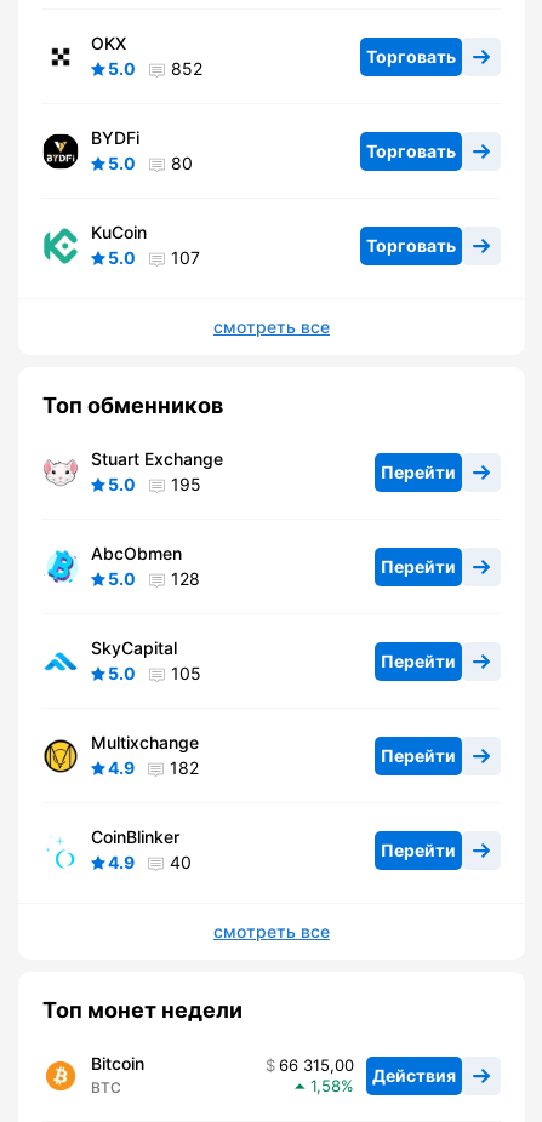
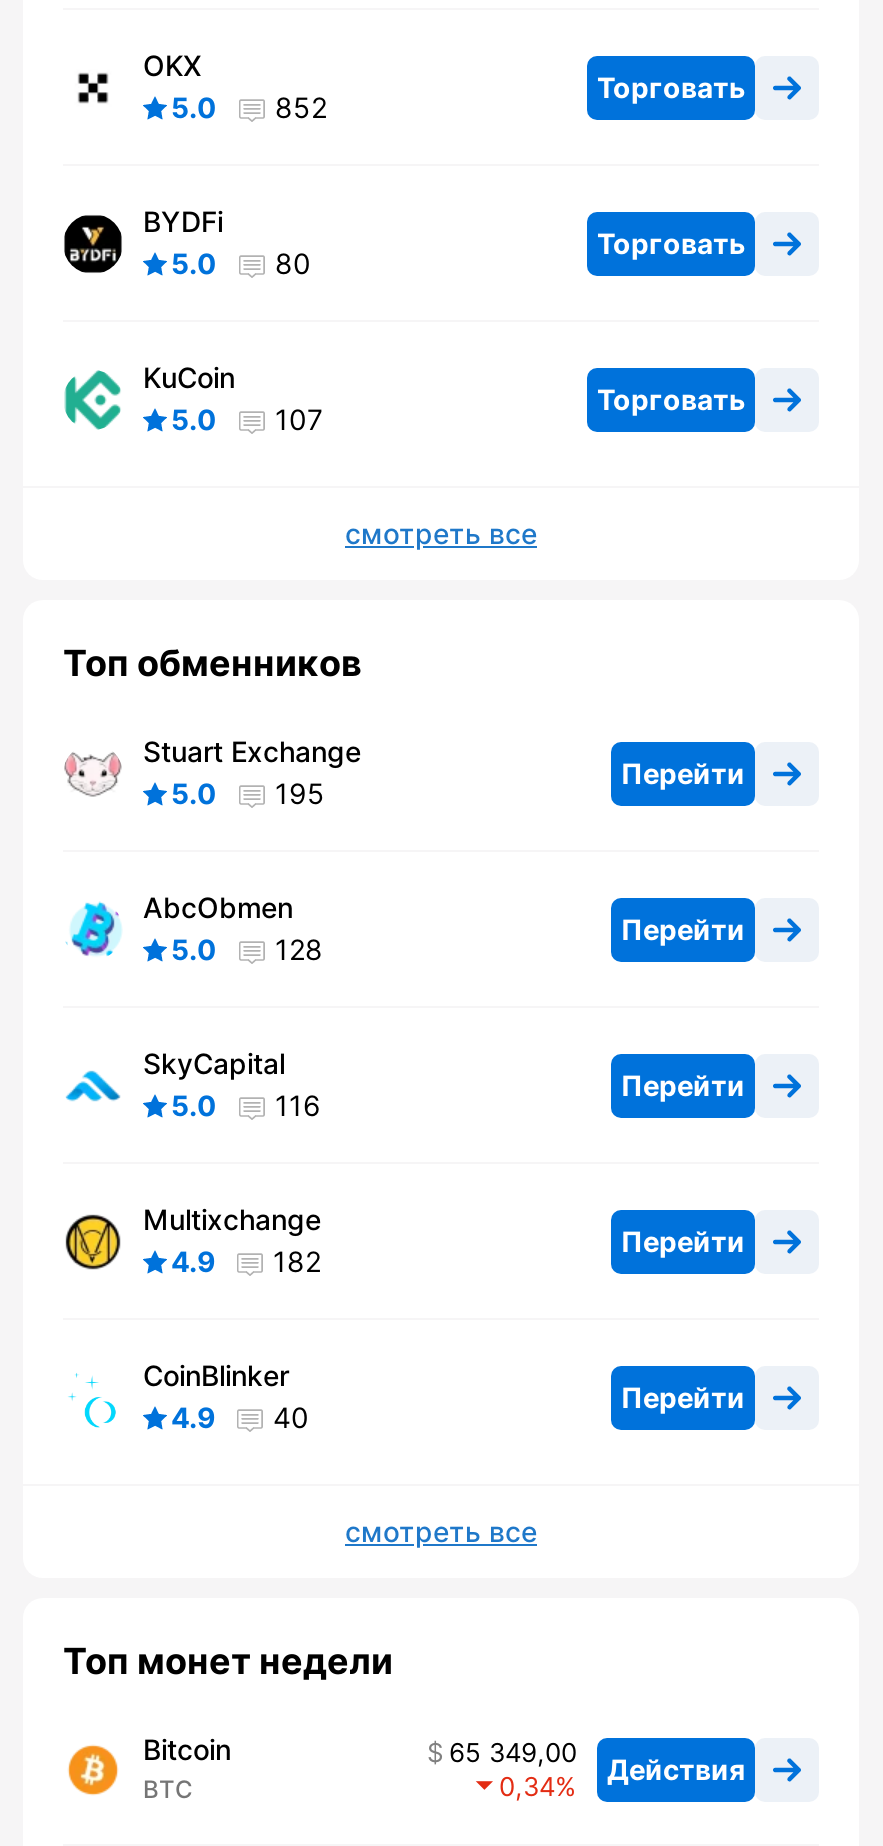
[108,663,201,684] 5.0 105 -> [171,1089,321,1123] 5.0 116
[279,1056,456,1086] 66 315,00 Действия -> [449,1737,745,1786] 65 349,00 Действия
[310,1076,341,1096] 1,58 -> [499,1771,555,1803] 0,34

